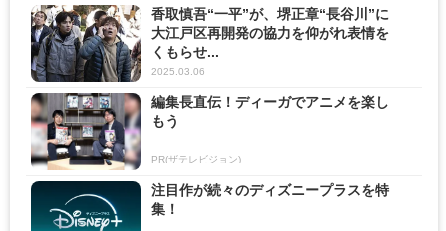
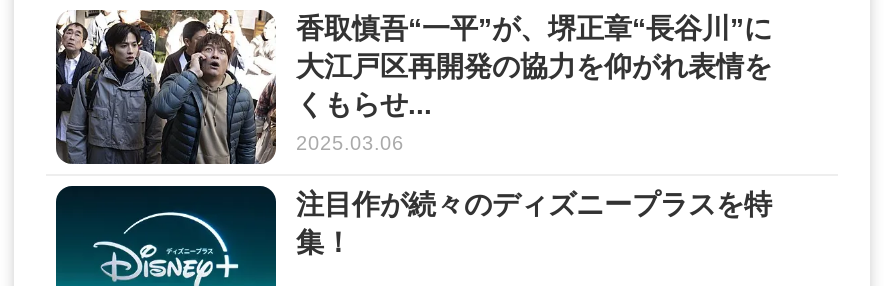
[30,92,389,170] [image] | 編集長直伝！ディーガでアニメを楽し | もう | PR(ザテレビジョン) -> none

